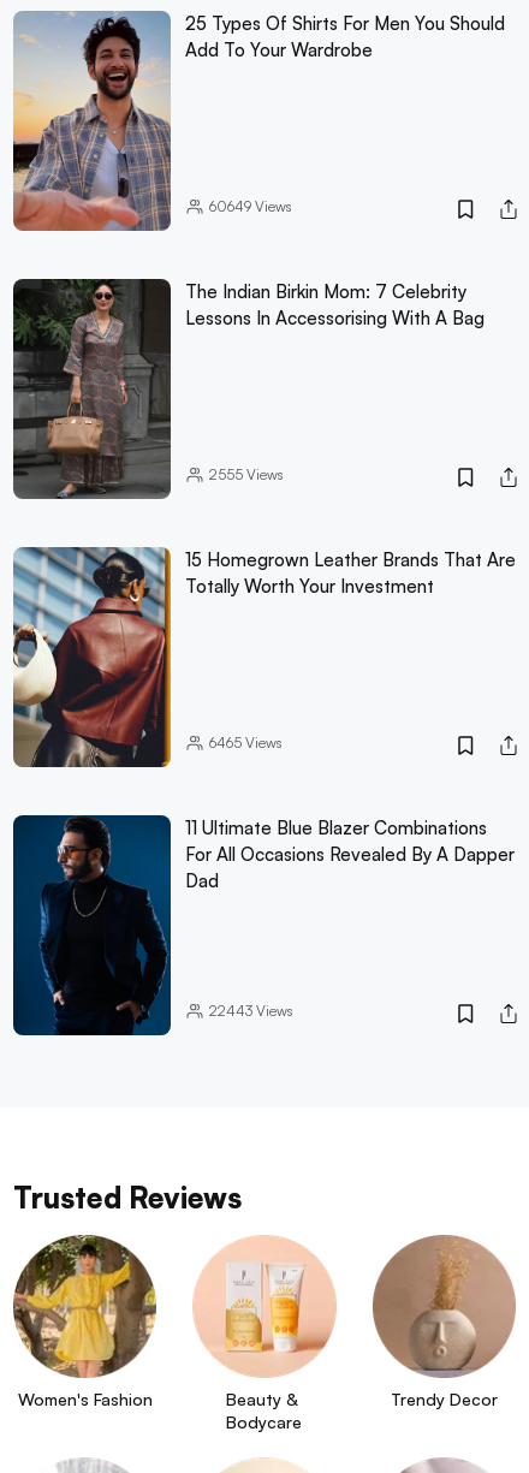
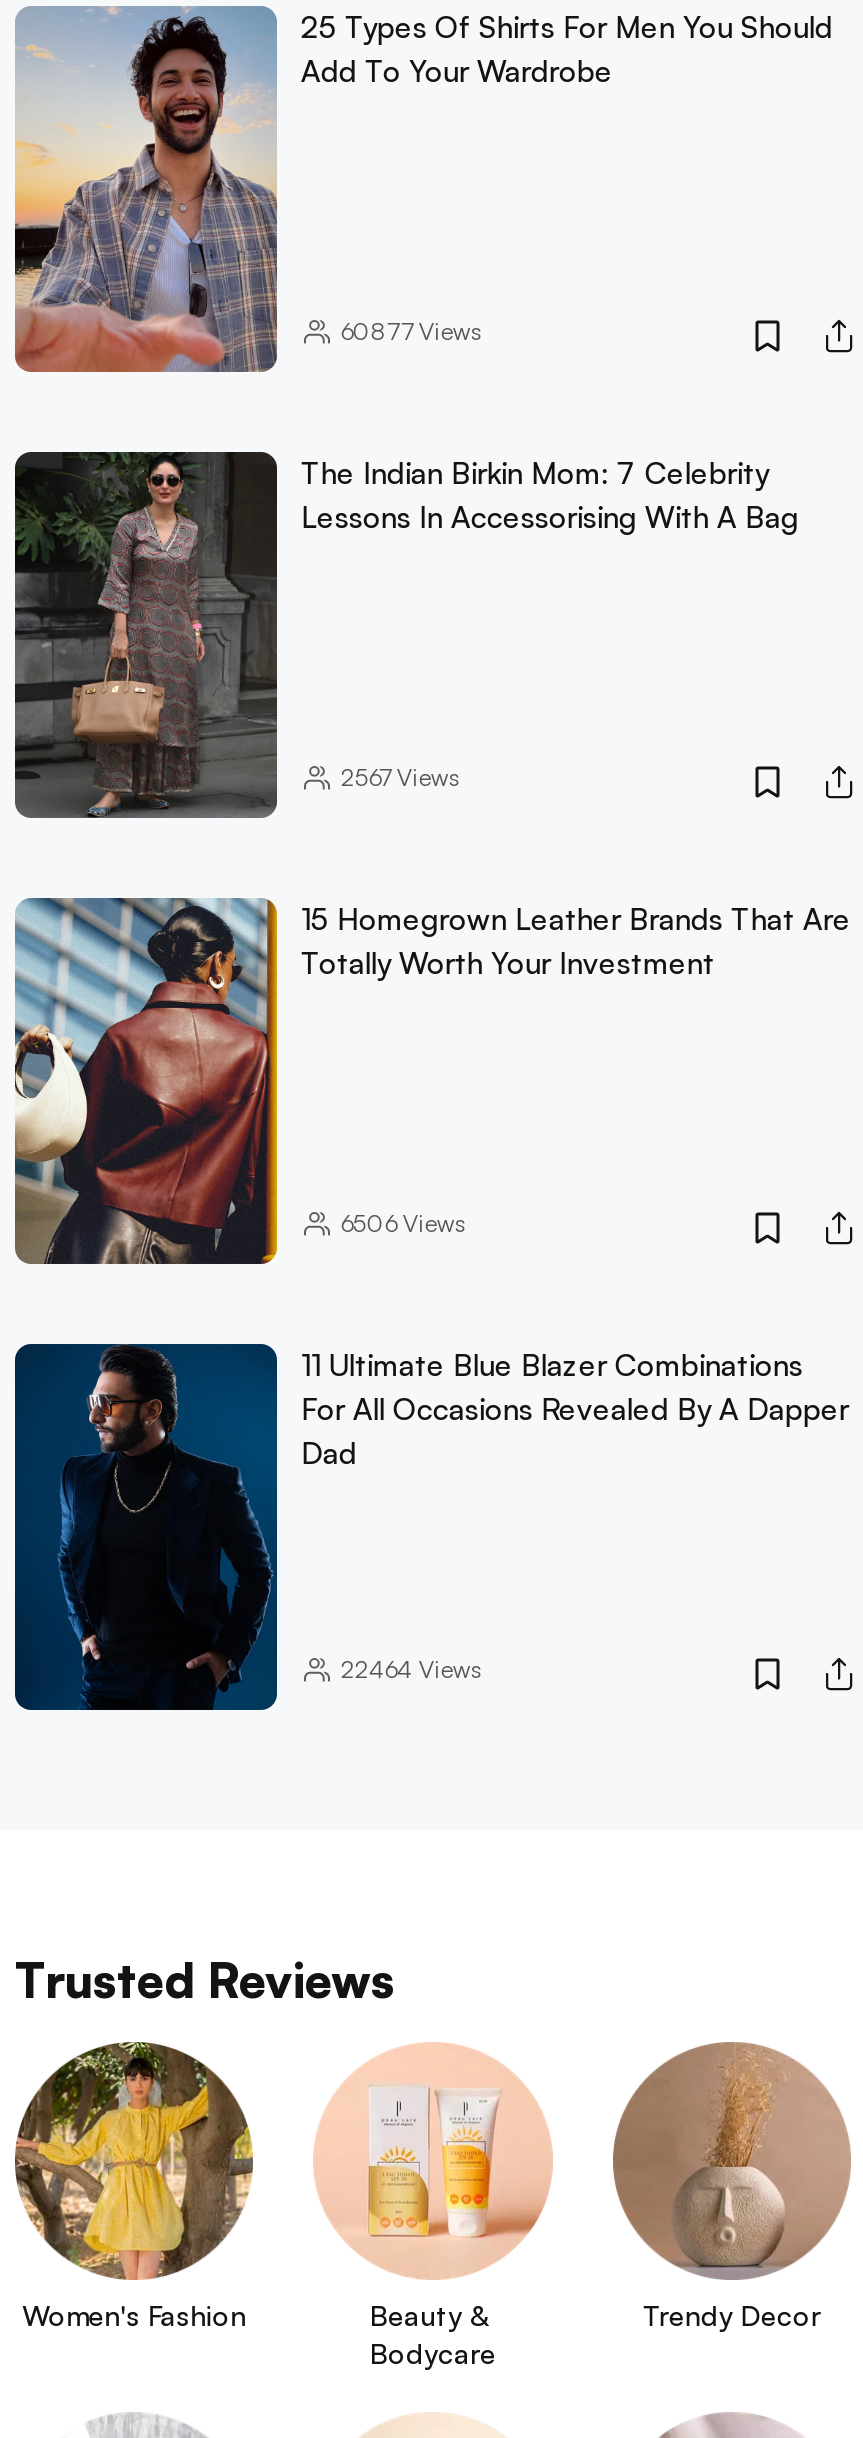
[209,197,292,215] 60649Views -> [341,316,481,346] 60877Views
[209,465,283,483] 2555Views -> [341,762,459,792] 2567Views
[209,733,282,751] 6465Views -> [341,1208,465,1238] 6506Views
[209,1001,293,1019] 22443 Views -> [341,1653,481,1683] 22464 Views

